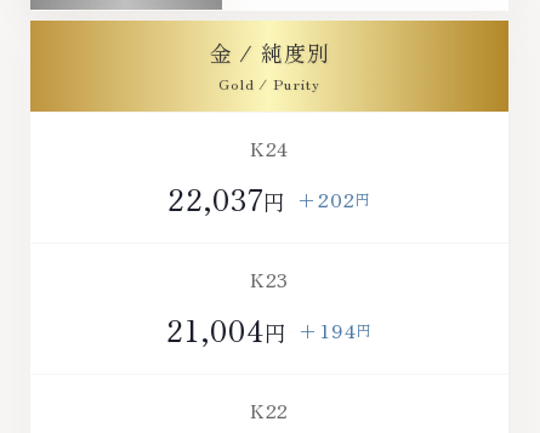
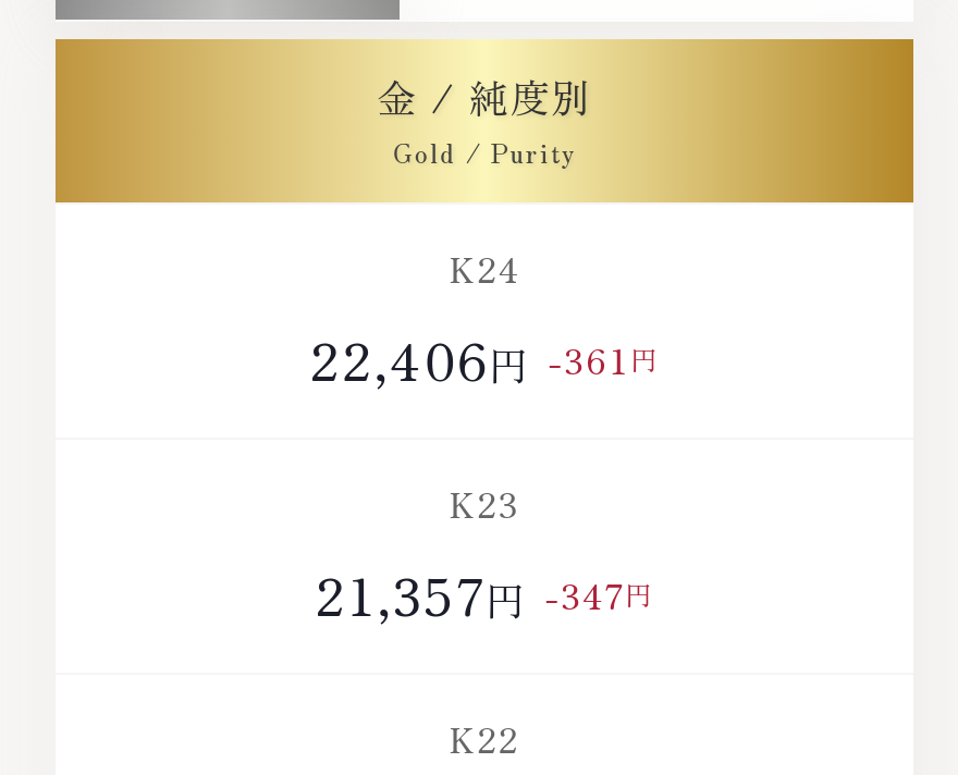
[168,177,371,220] 22,037円 +202円 -> [310,321,659,397] 22,406円 -361円
[167,308,372,351] 21,004円 +194円 -> [316,556,653,632] 21,357円 -347円

